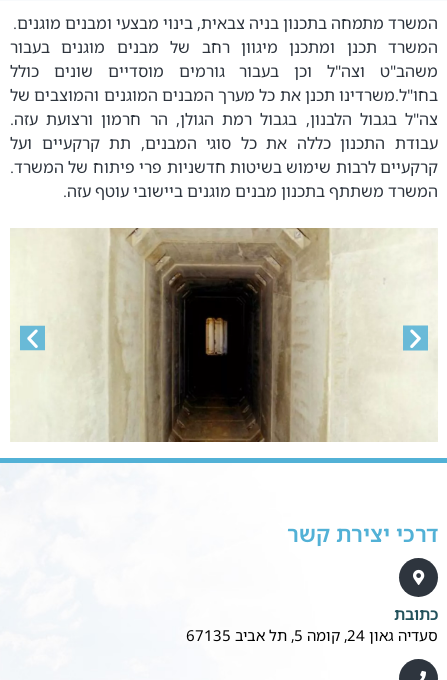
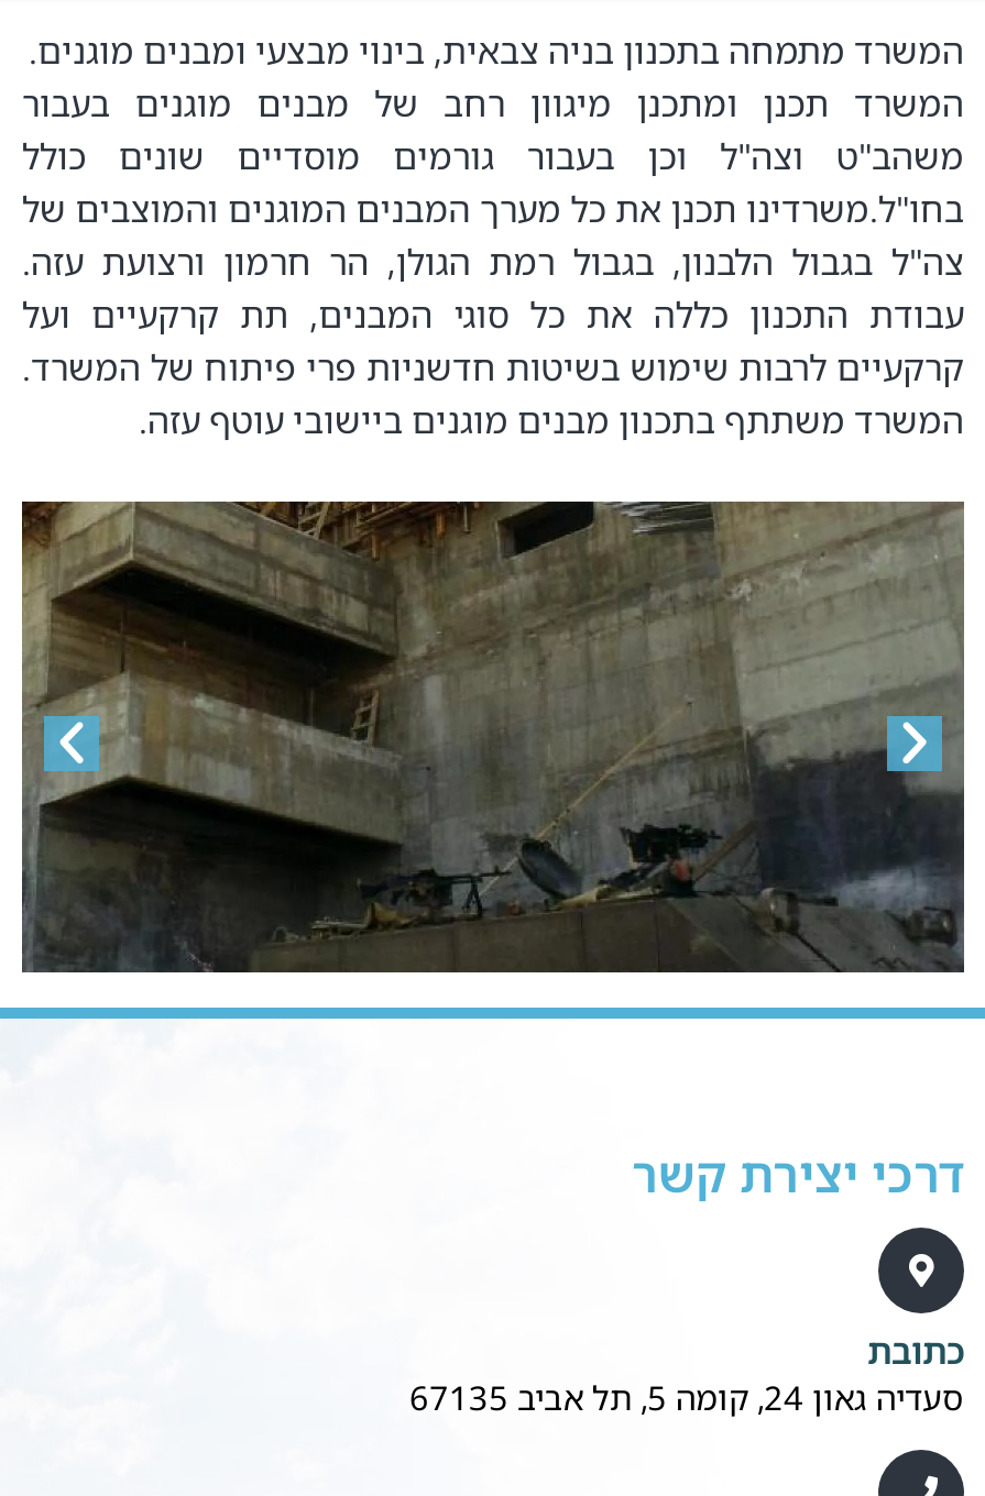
[10,227,438,442] [image] -> [20,499,966,975] [image]

